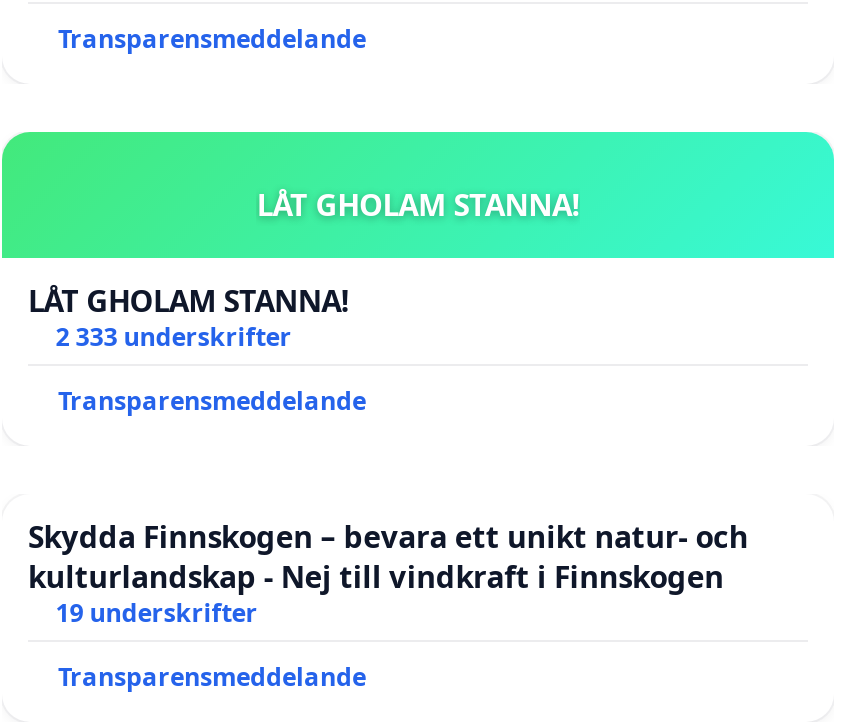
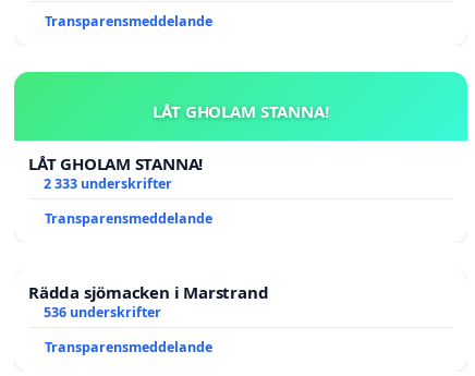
[28,516,748,630] Skydda Finnskogen – bevara ett unikt natur- och | kulturlandskap - Nej till vindkraft i Finnskogen | 19 underskrifter -> [28,281,268,321] Rädda sjömacken i Marstrand | 536 underskrifter

